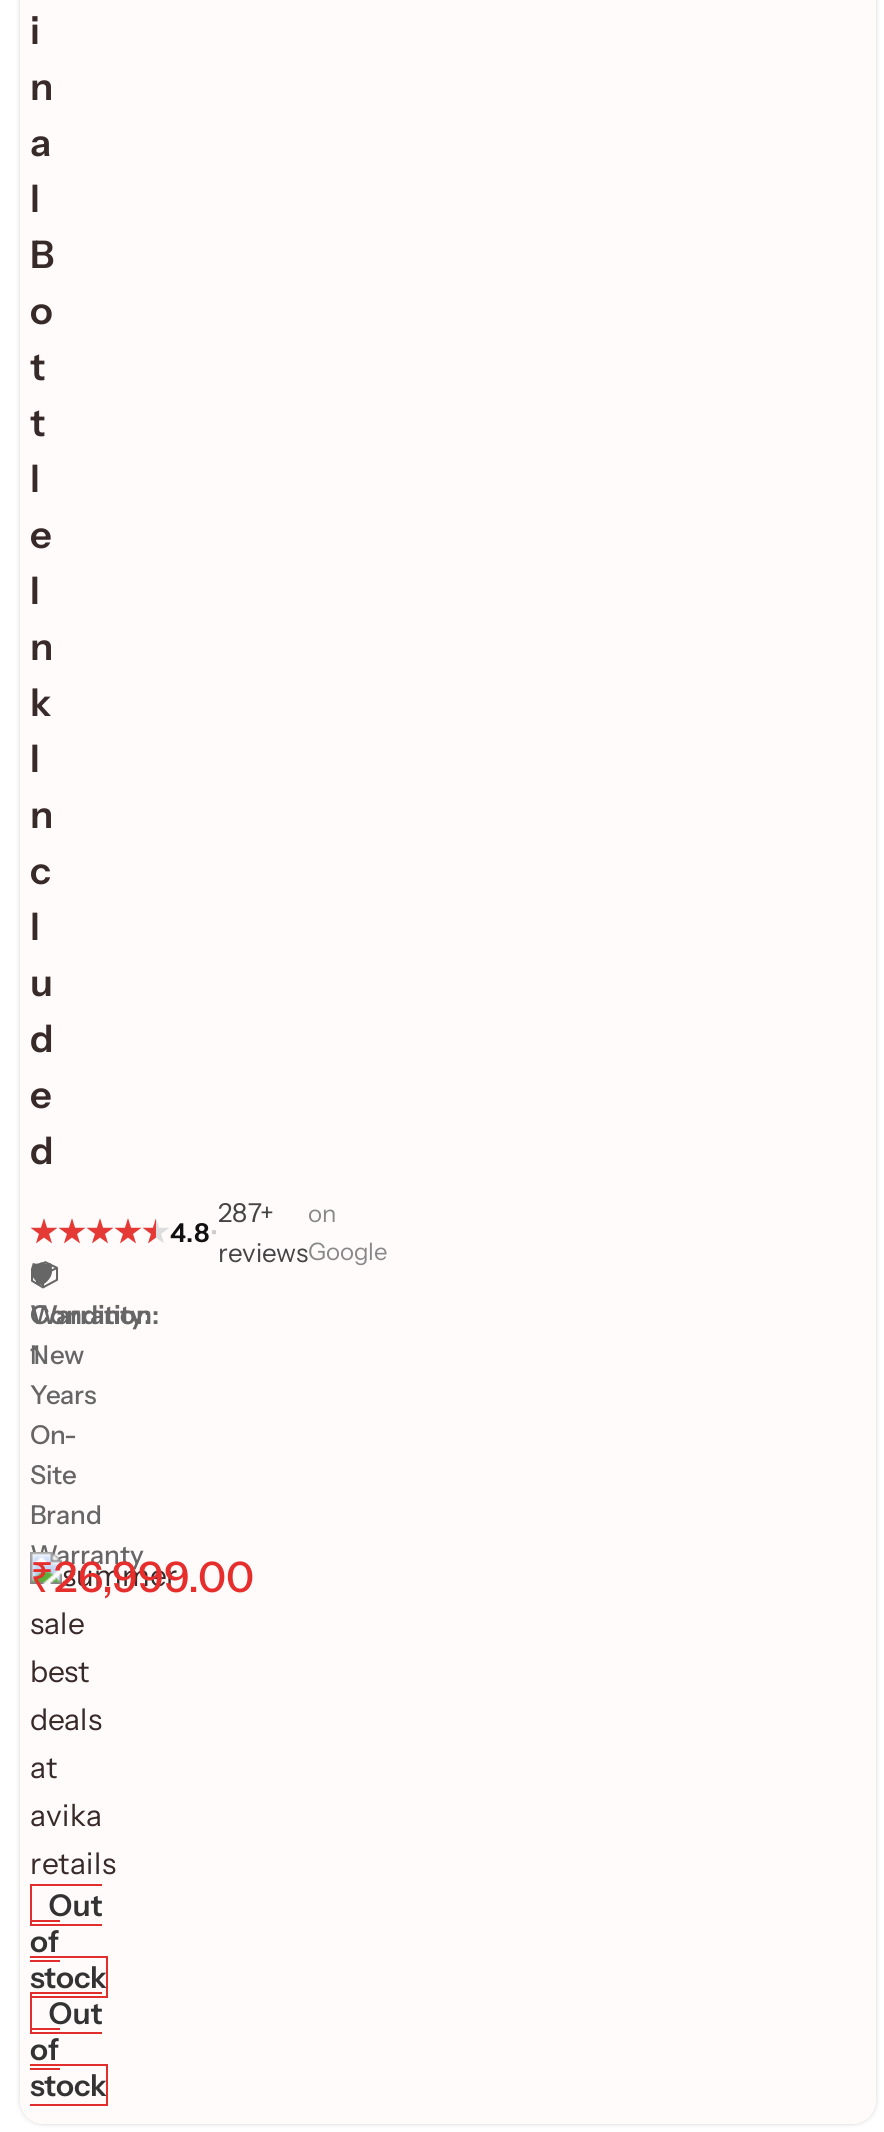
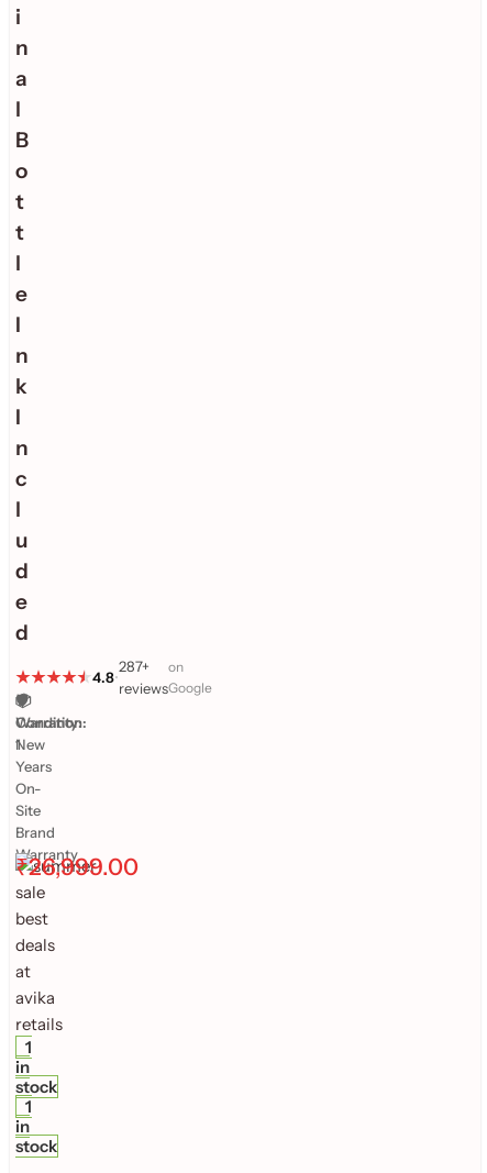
[30,1886,102,1960] Out | of -> [15,1037,32,1077] 1 | in
[30,1994,102,2068] Out | of -> [15,1096,32,1137] 1 | in

